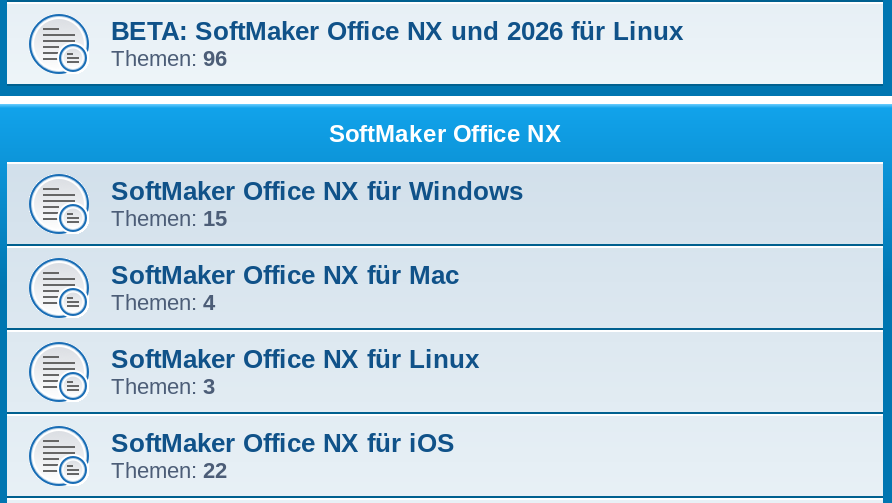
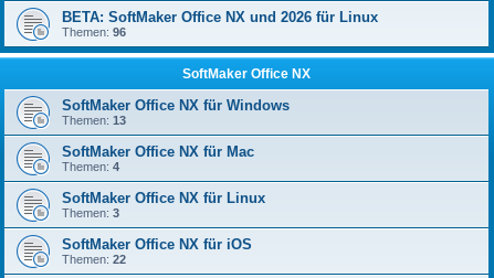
[111,206,227,230] Themen: 15 -> [62,114,126,127] Themen: 13

